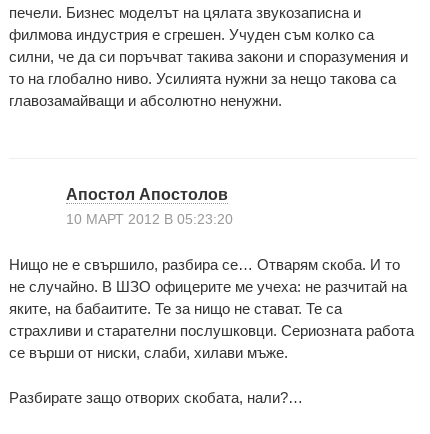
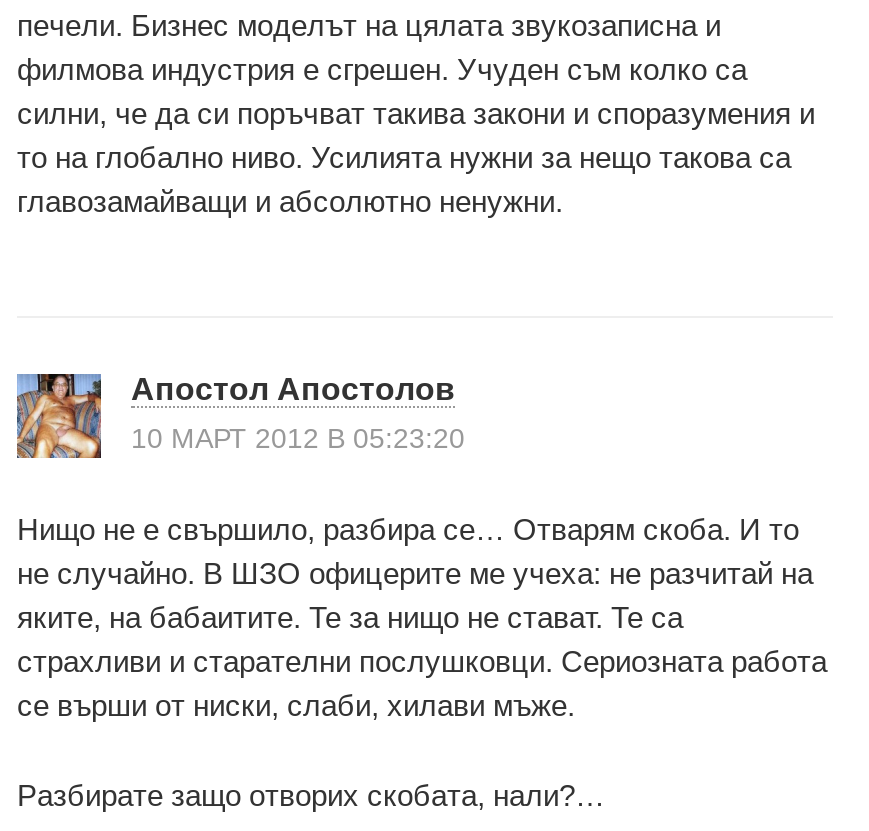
none -> [15,372,103,460] [image]

